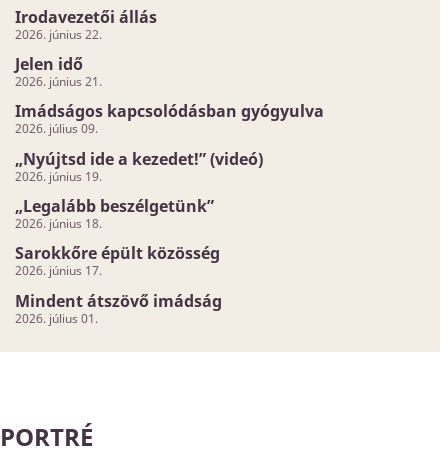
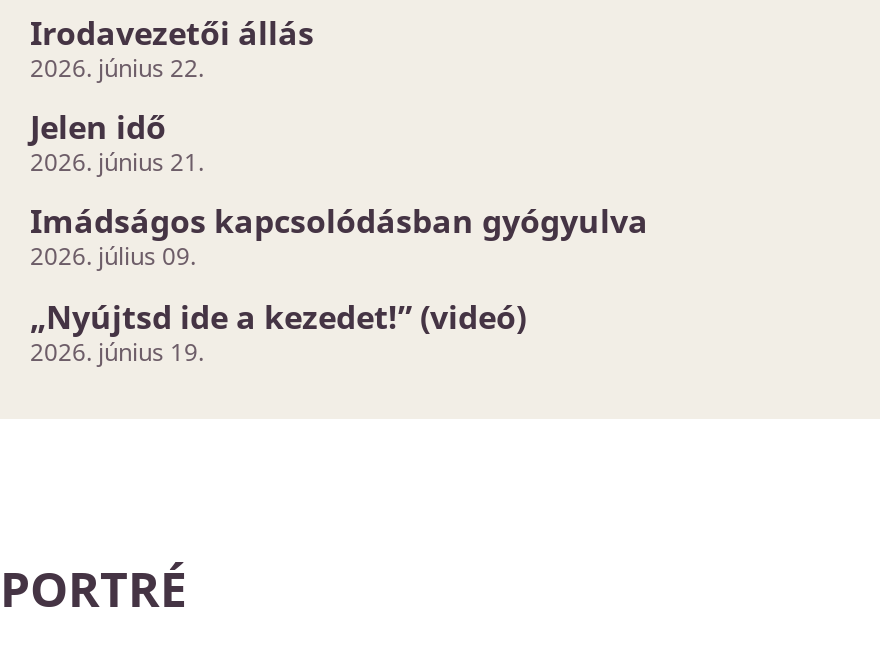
[15,195,222,327] „Legalább beszélgetünk” | 2026. június 18. | Sarokkőre épült közösség | 2026. június 17. | Mindent átszövő imádság | 2026. július 01. -> none

